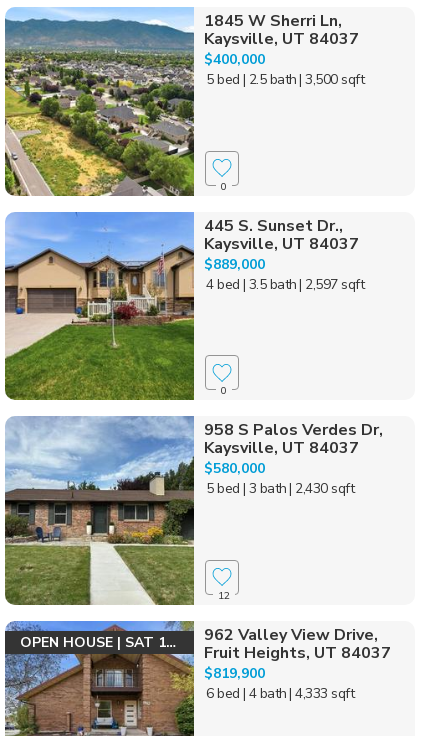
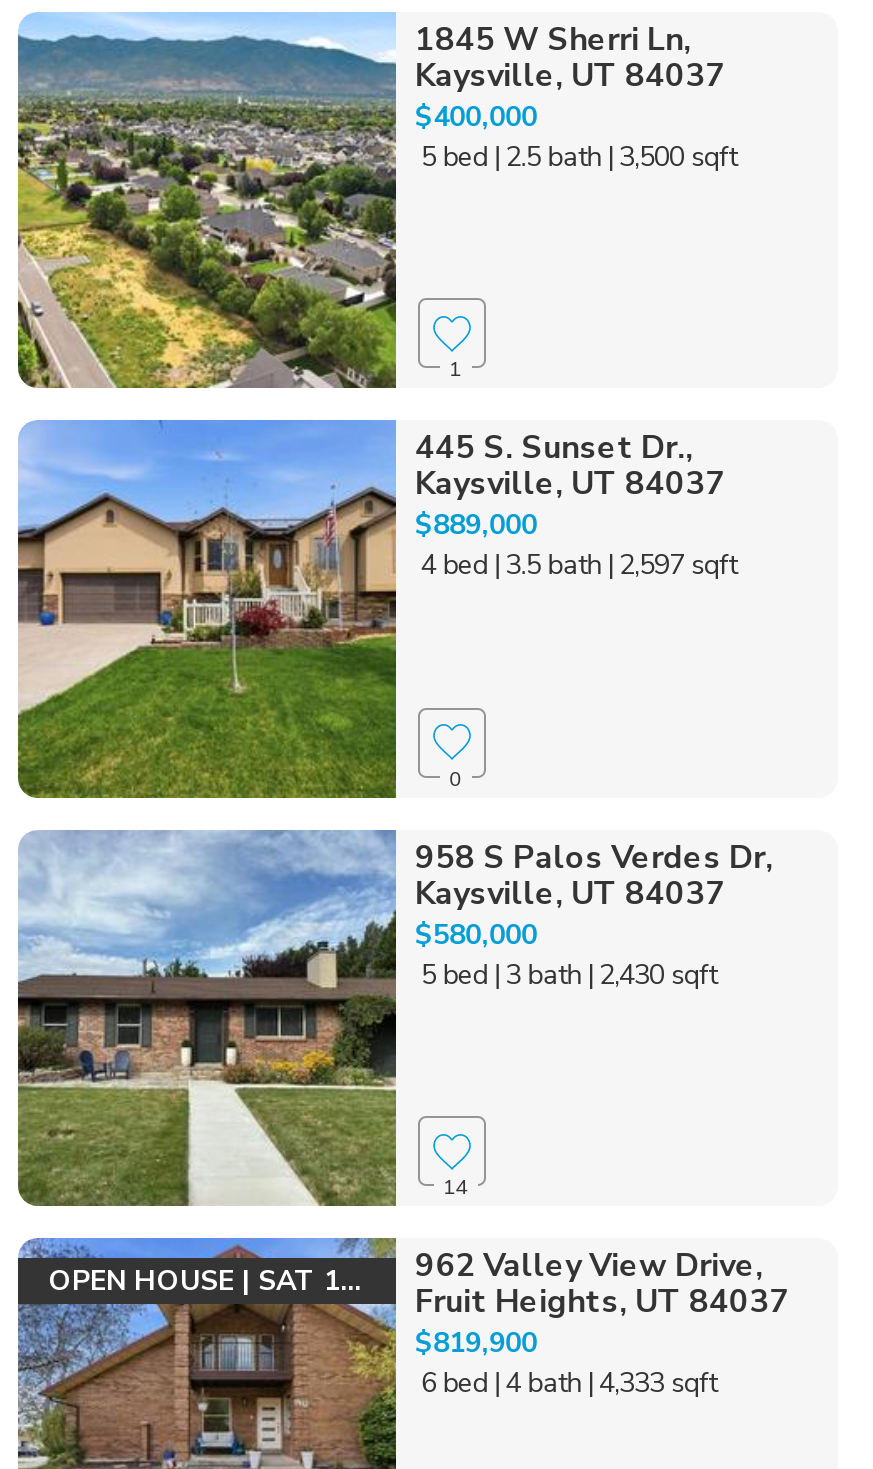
[221,179,227,194] 0 -> [449,354,461,384] 1
[218,588,230,603] 12 -> [443,1173,467,1203] 14

